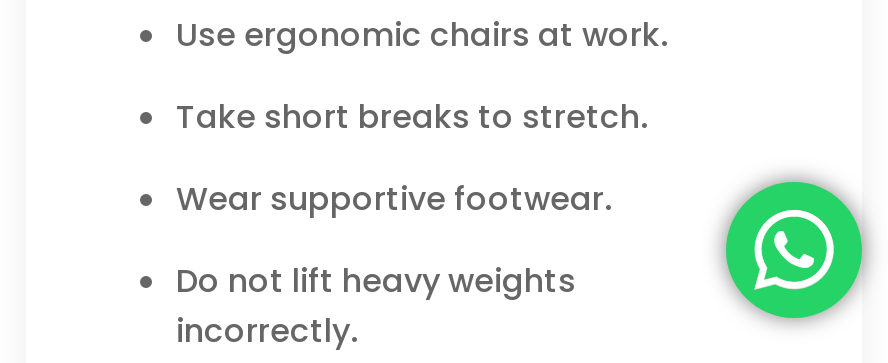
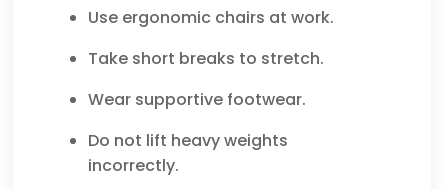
[718,174,870,326] [image] -> none

